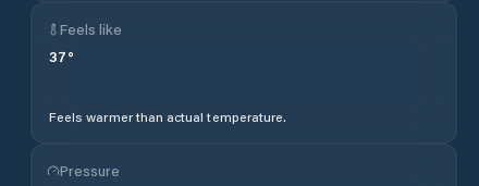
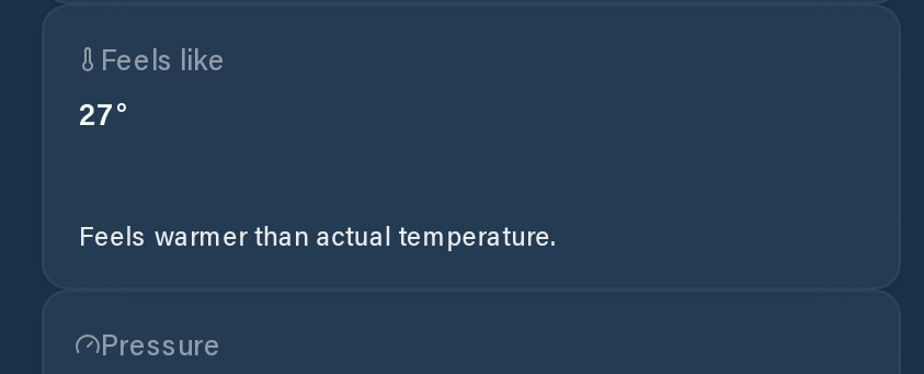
[49,46,74,66] 37° -> [79,92,129,134] 27°

